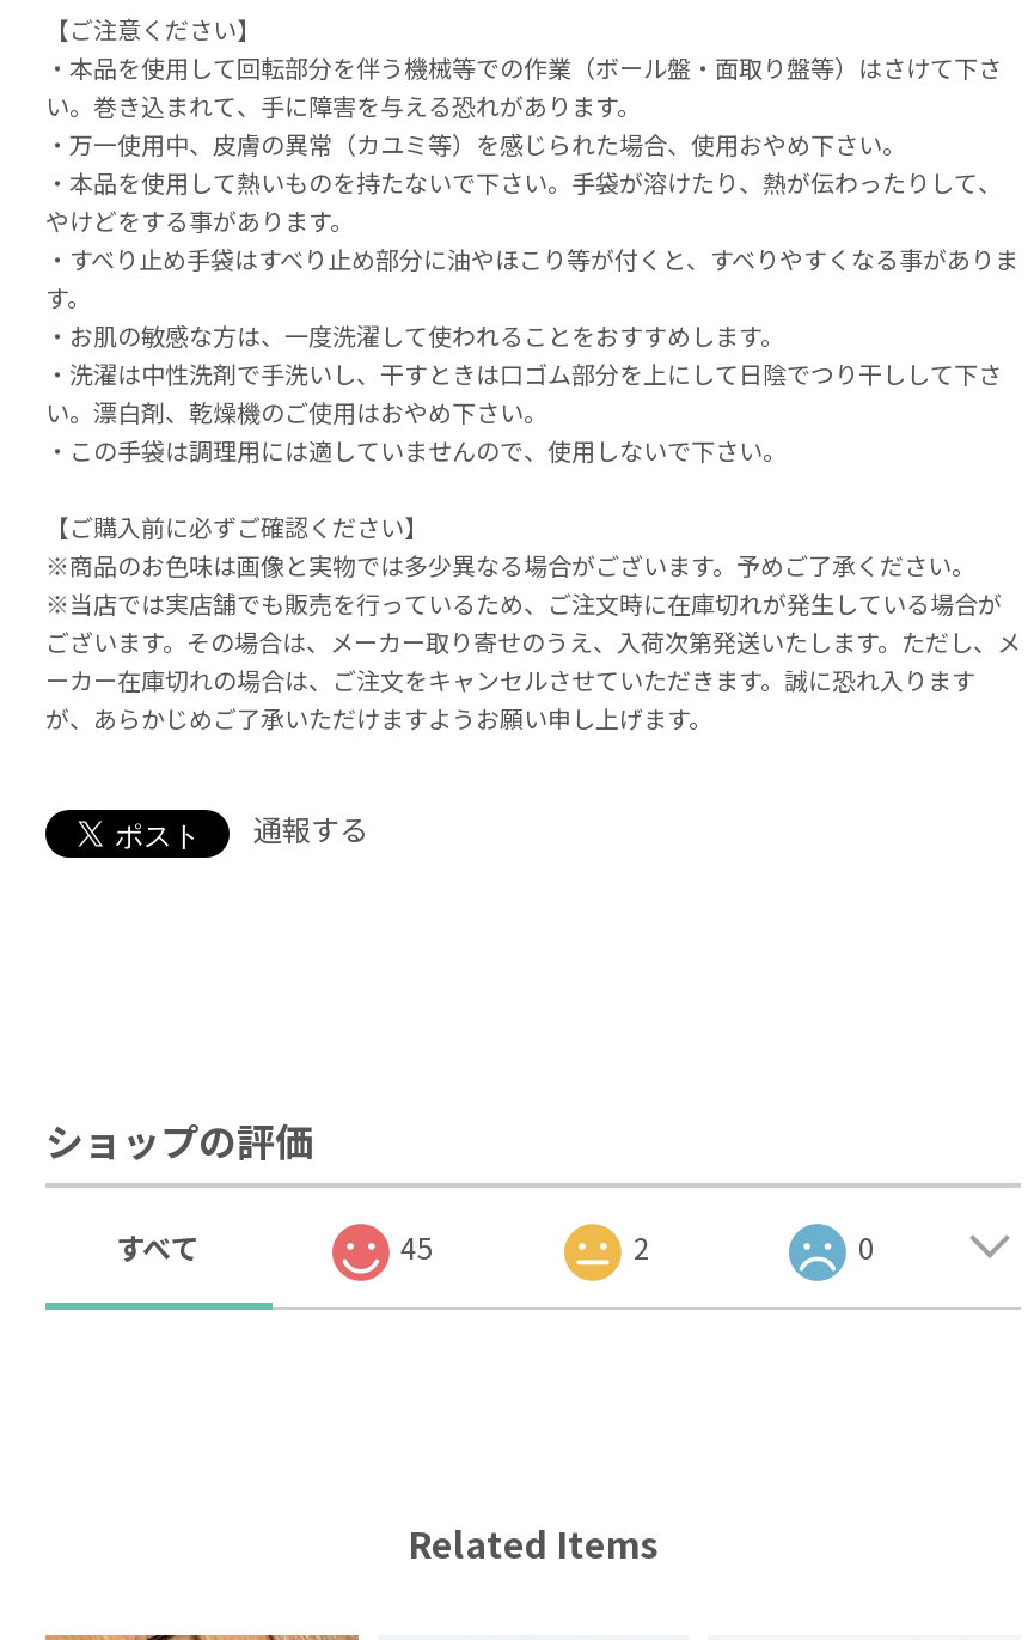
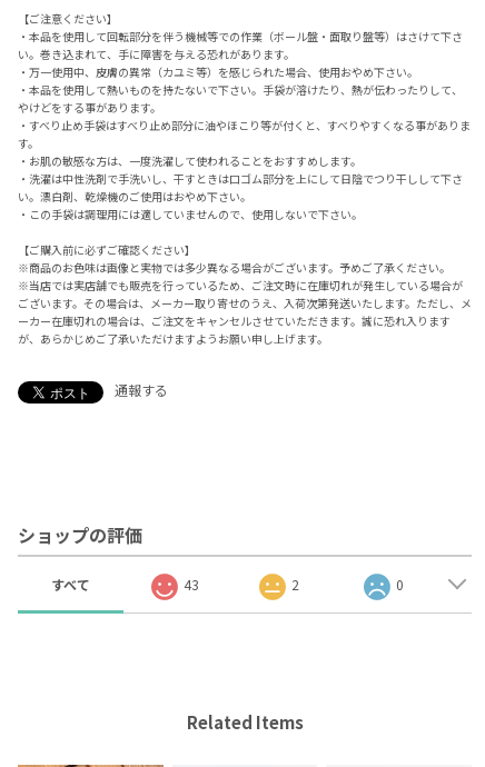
[400,1226,434,1267] 45 -> [183,575,199,594] 43

